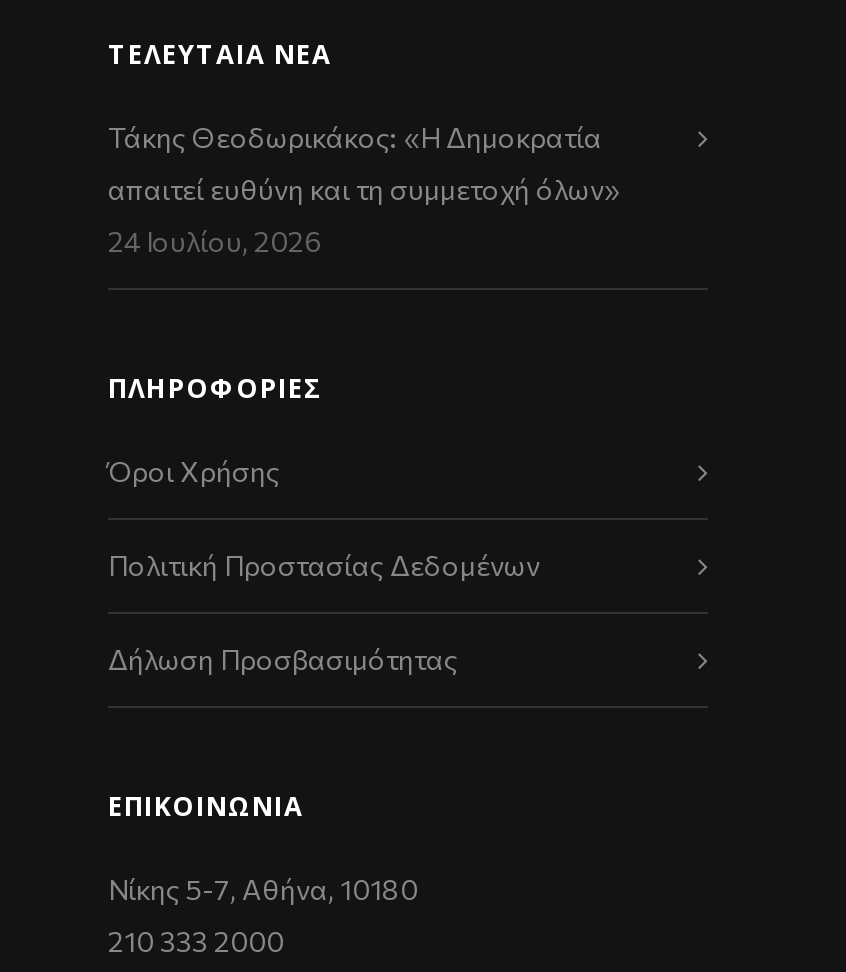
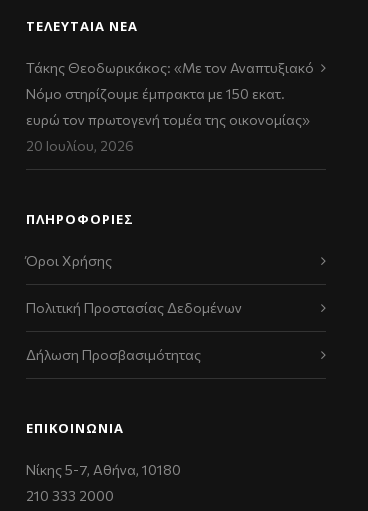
[108,120,620,258] Τάκης Θεοδωρικάκος: «Η Δημοκρατία | απαιτεί ευθύνη και τη συμμετοχή όλων» | 24 Ιουλίου, 2026 -> [26,59,314,154] Τάκης Θεοδωρικάκος: «Με τον Αναπτυξιακό | Νόμο στηρίζουμε έμπρακτα με 150 εκατ. | ευρώ τον πρωτογενή τομέα της οικονομίας» | 20 Ιουλίου, 2026

